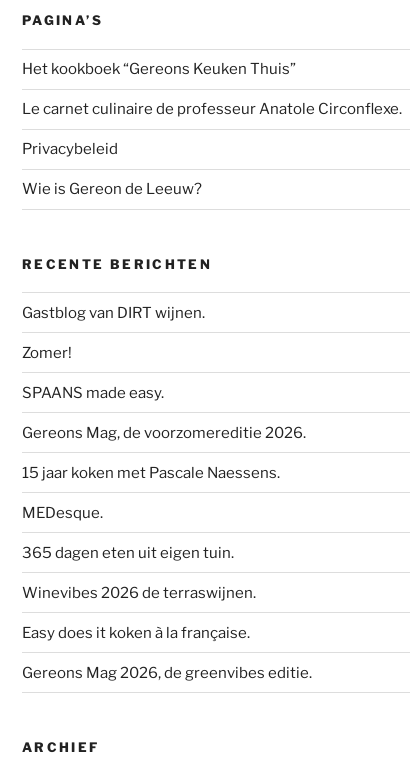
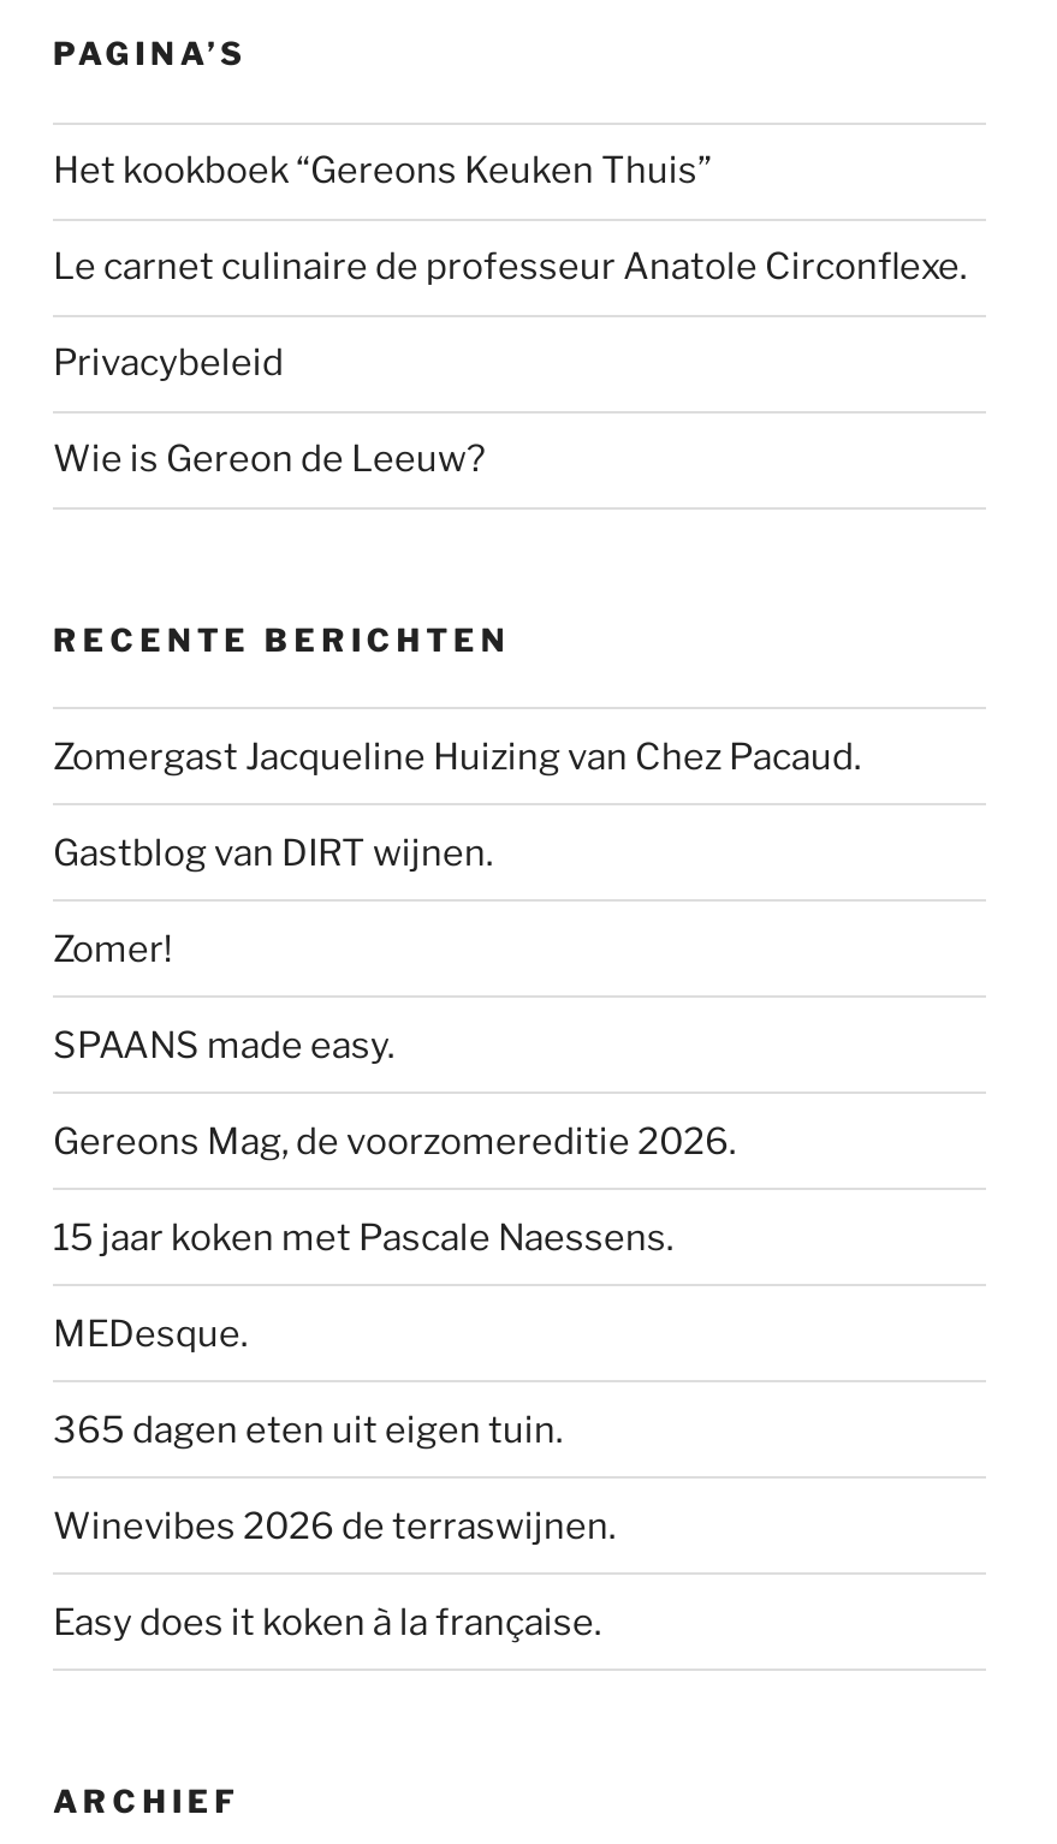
none -> [53,735,861,778] Zomergast Jacqueline Huizing van Chez Pacaud.
moved [22,304,306,642] -> [53,831,736,1644]: Gastblog van DIRT wijnen. | Zomer! | SPAANS made easy. | ... | Winevibes 2026 de terraswijnen. | Easy does it koken à la française.
[22,664,312,682] Gereons Mag 2026, de greenvibes editie. -> none

